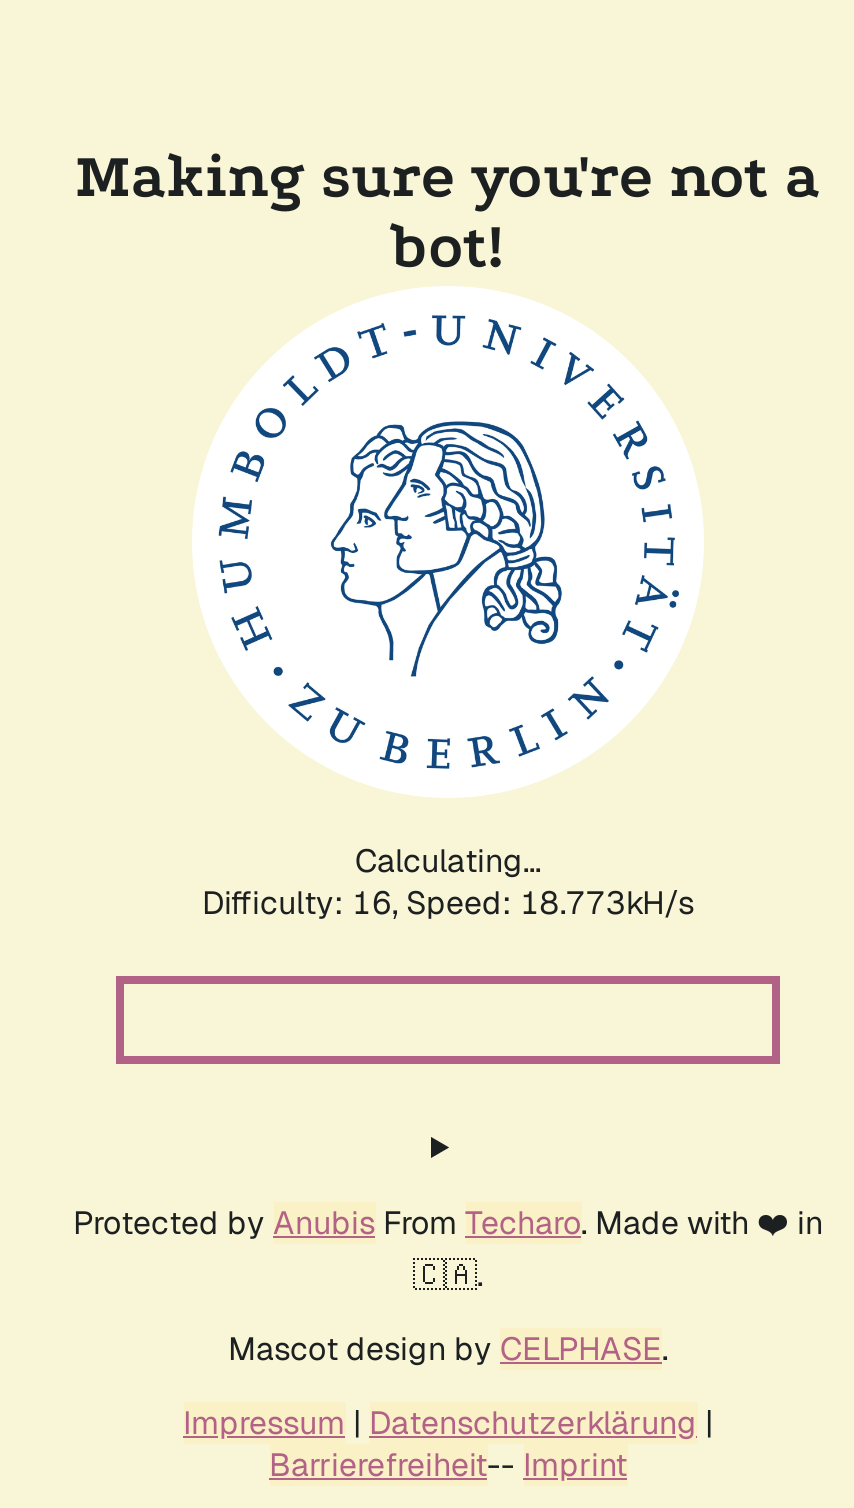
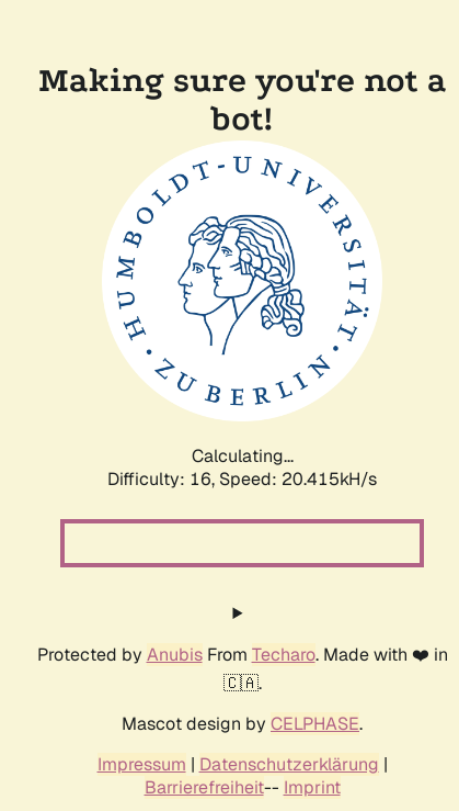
[202,882,694,924] Difficulty: 16, Speed: 18.773kH/s -> [107,468,377,491] Difficulty: 16, Speed: 20.415kH/s

